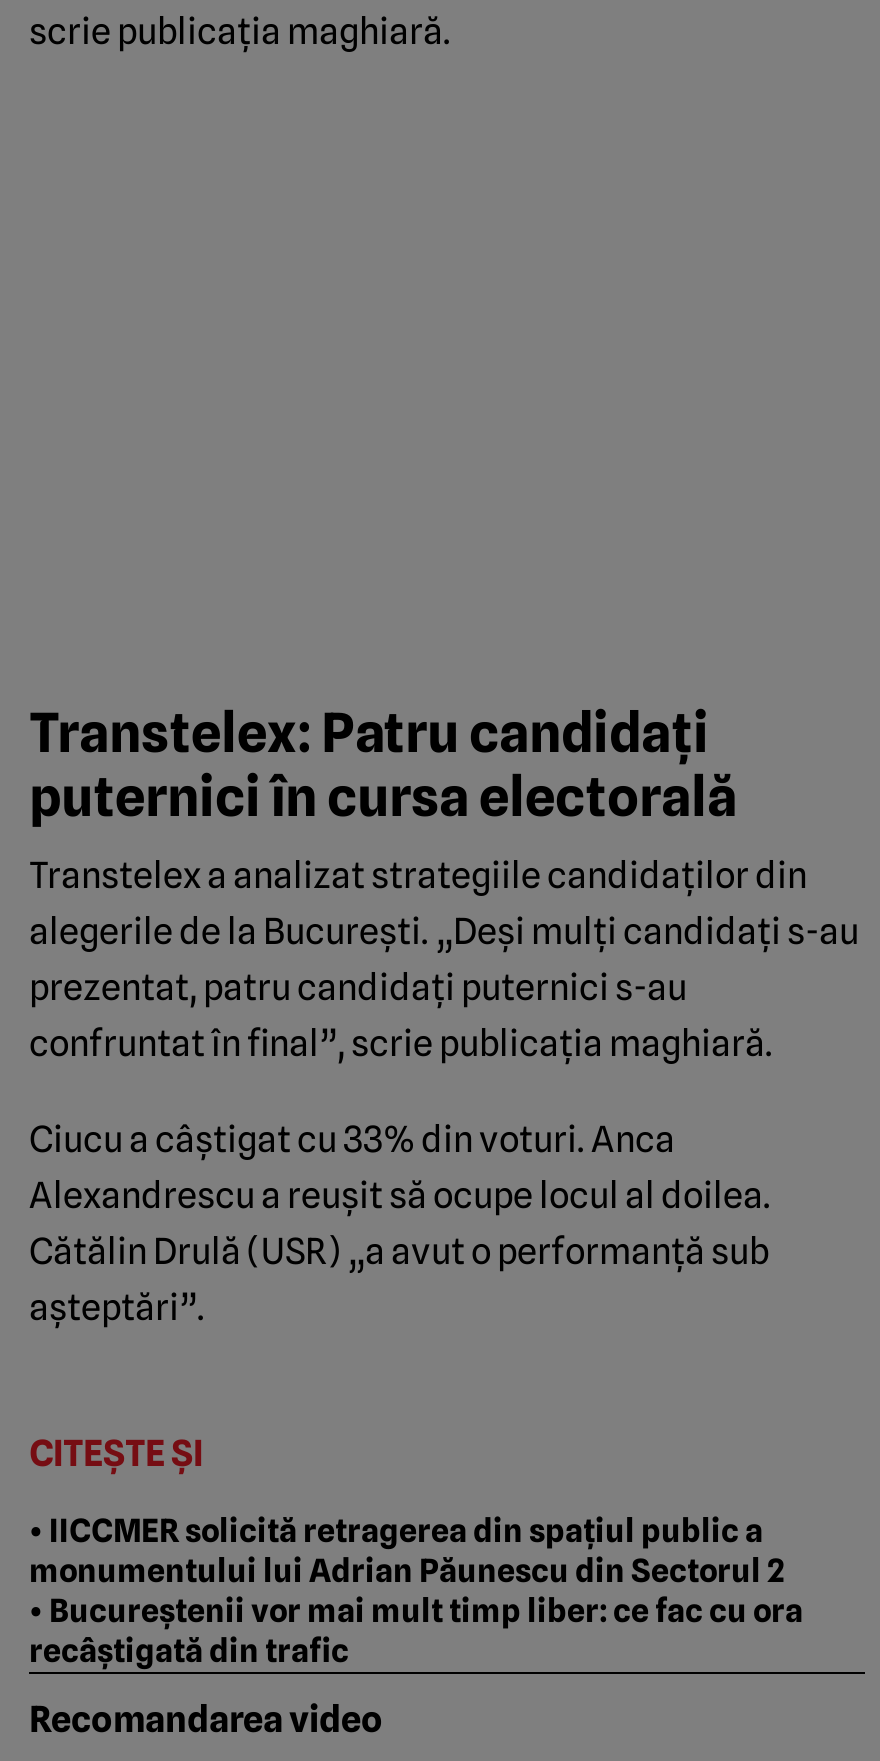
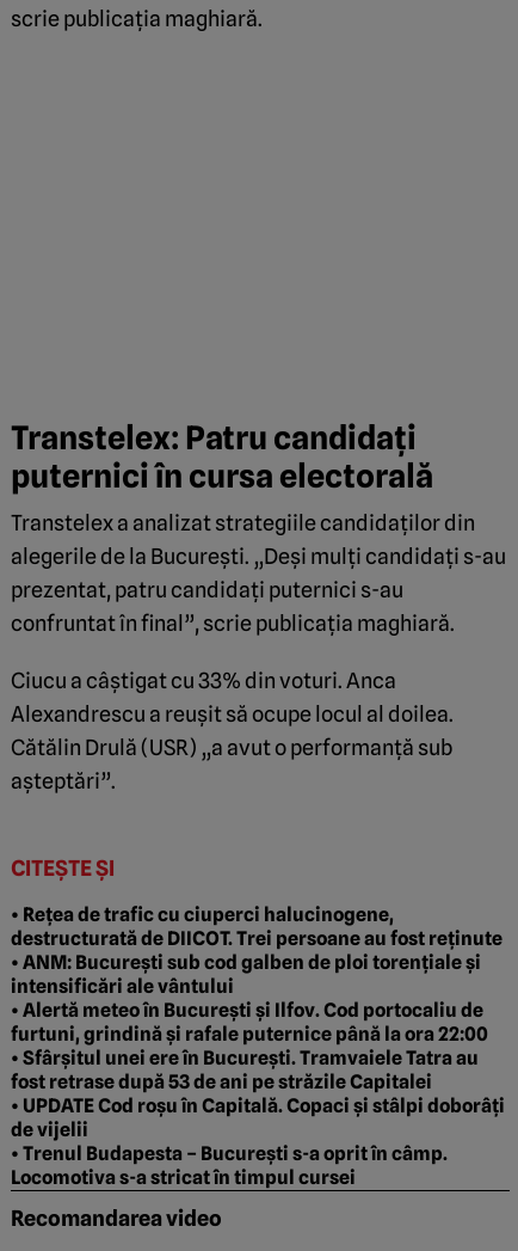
[29,1511,803,1669] • IICCMER solicită retragerea din spațiul public a | monumentului lui Adrian Păunescu din Sectorul 2 | • Bucureștenii vor mai mult timp liber: ce fac cu ora | recâștigată din trafic -> [11,903,505,1189] • Rețea de trafic cu ciuperci halucinogene, | destructurată de DIICOT. Trei persoane au fost reținute | • ANM: București sub cod galben de ploi torențiale și | intensificări ale vântului | • Alertă meteo în București și Ilfov. Cod portocaliu de | furtuni, grindină și rafale puternice până la ora 22:00 | • Sfârșitul unei ere în București. Tramvaiele Tatra au | fost retrase după 53 de ani pe străzile Capitalei | • UPDATE Cod roșu în Capitală. Copaci și stâlpi doborâți | de vijelii | • Trenul Budapesta – București s-a oprit în câmp. | Locomotiva s-a stricat în timpul cursei

